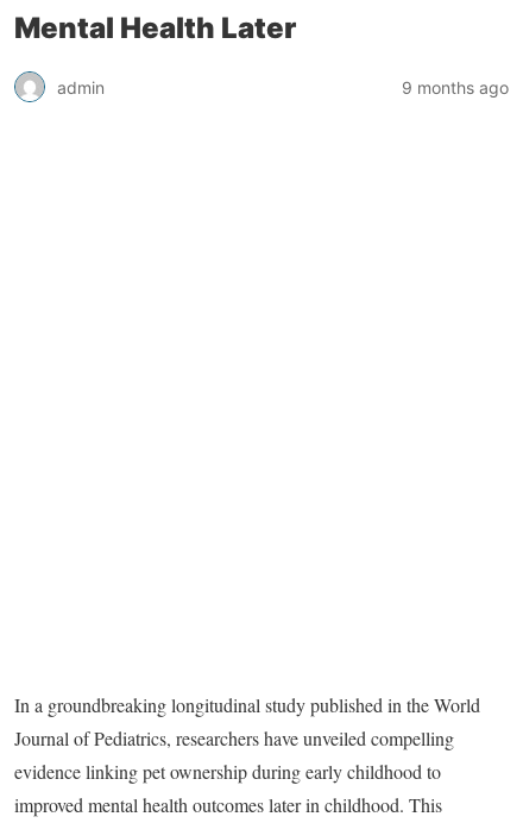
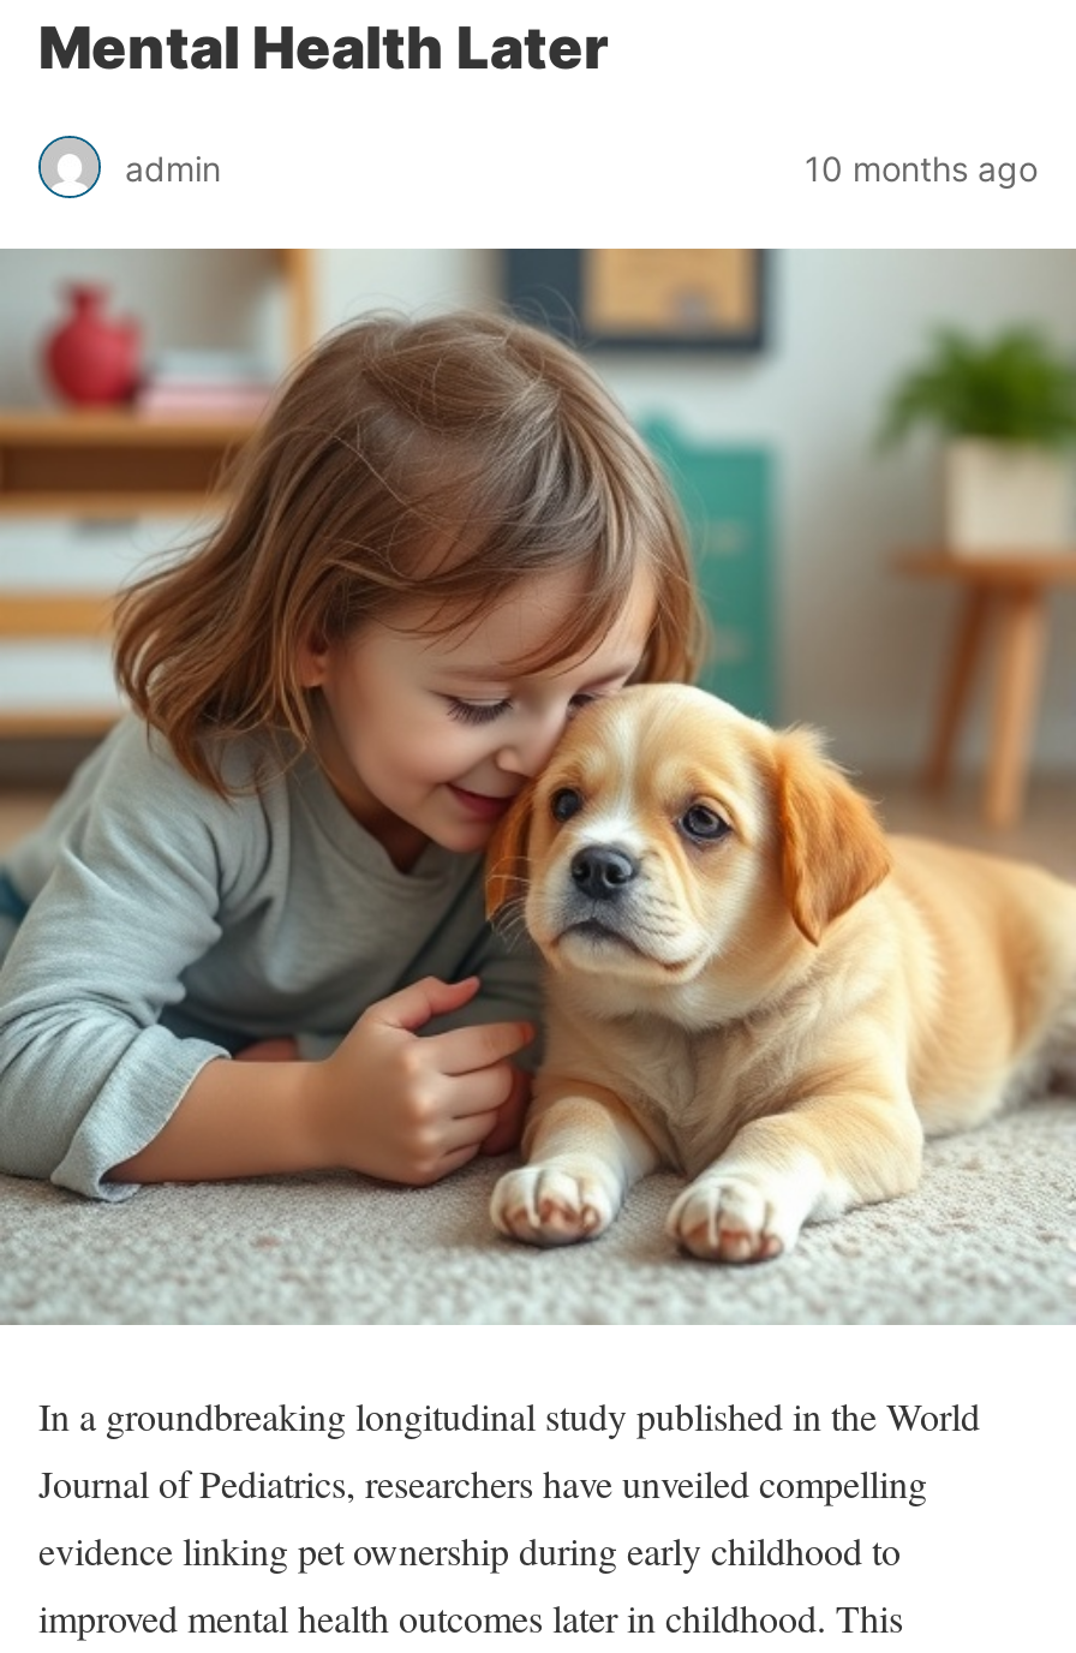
[402,77,509,97] 9 months ago -> [805,147,1038,187] 10 months ago
none -> [7,246,1069,1327] [image]

